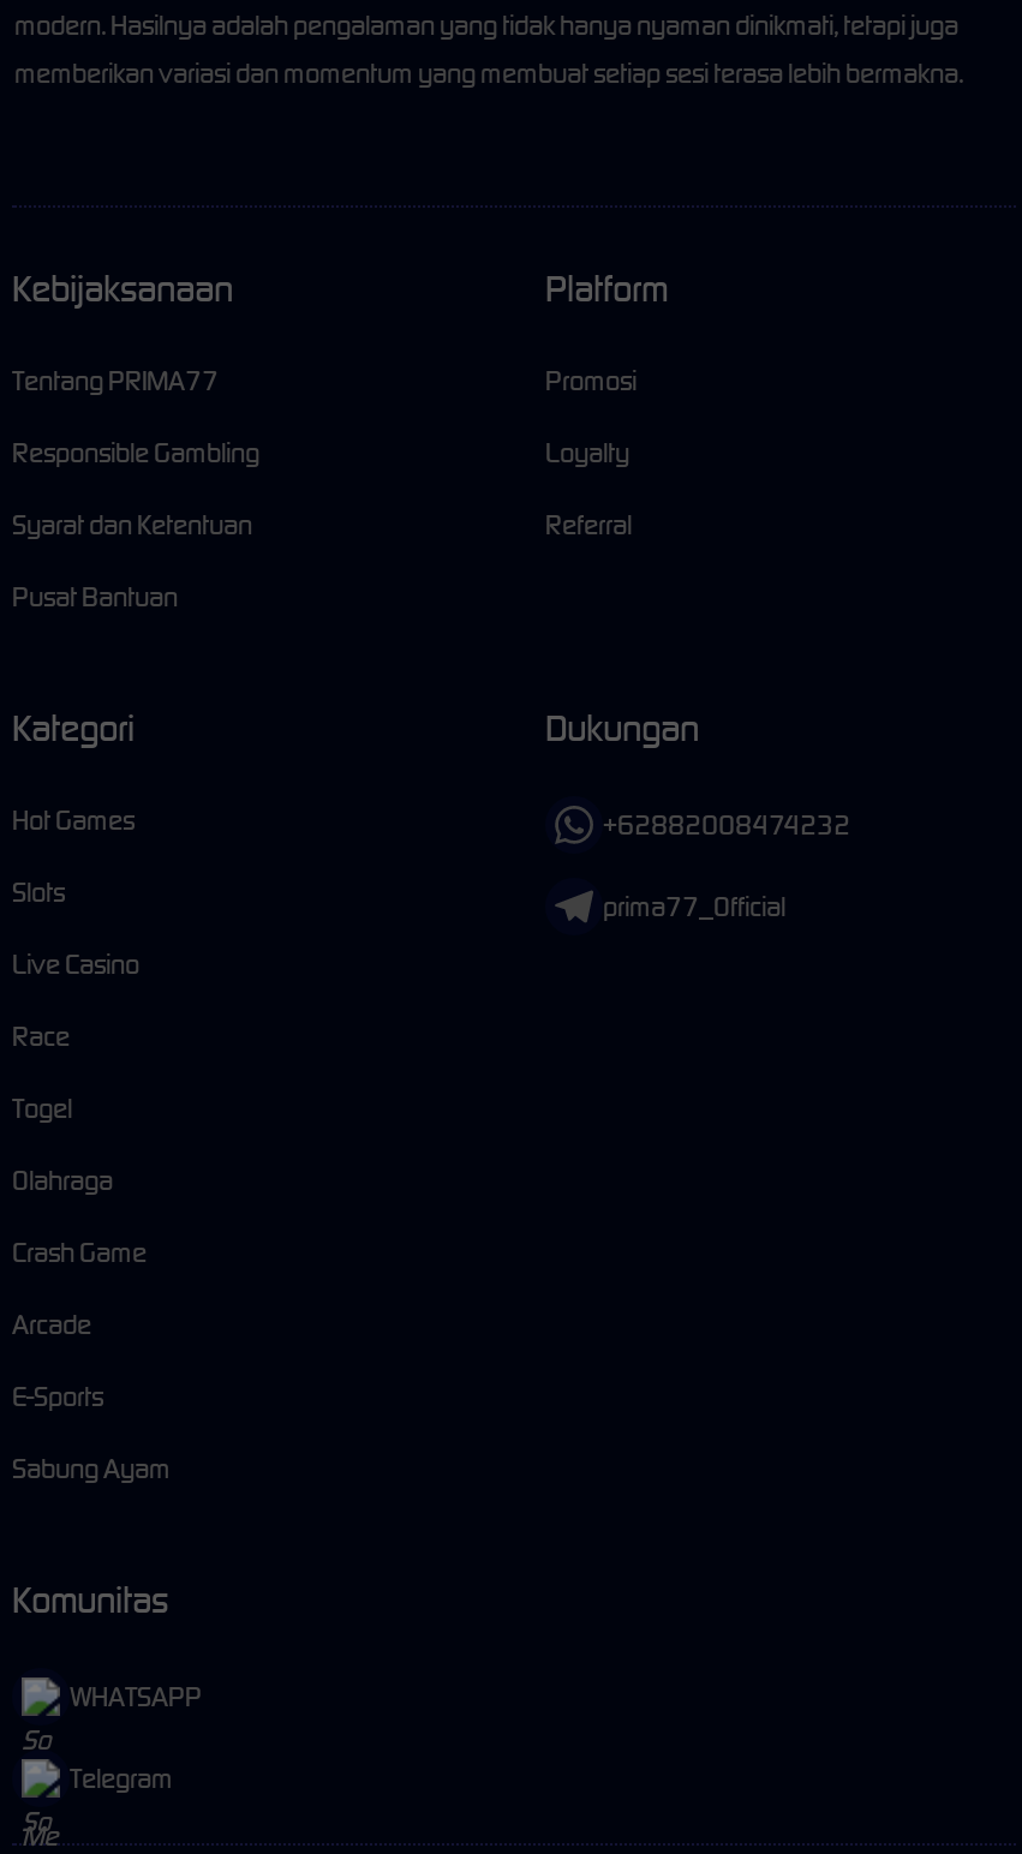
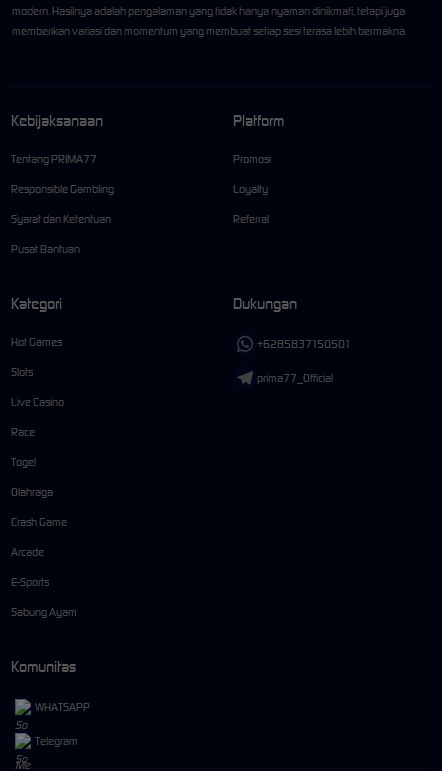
[603,808,850,842] +62882008474232 -> [257,337,351,351] +6285837150501

